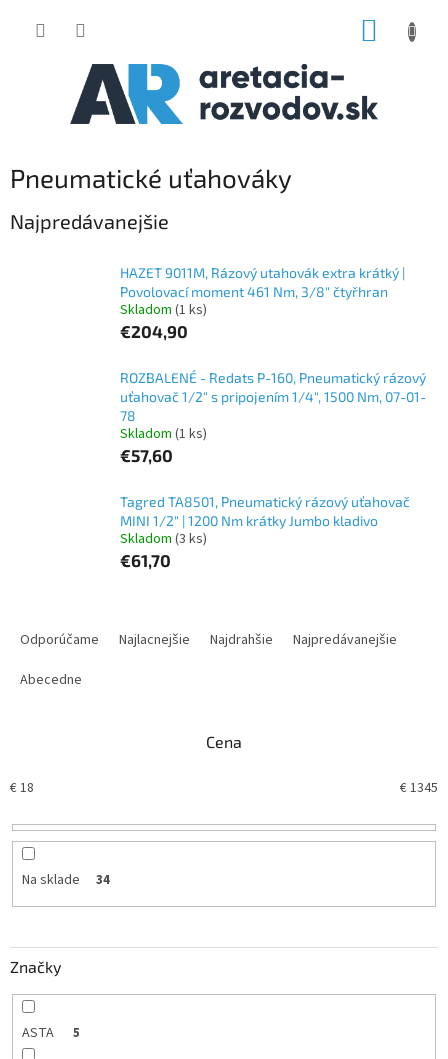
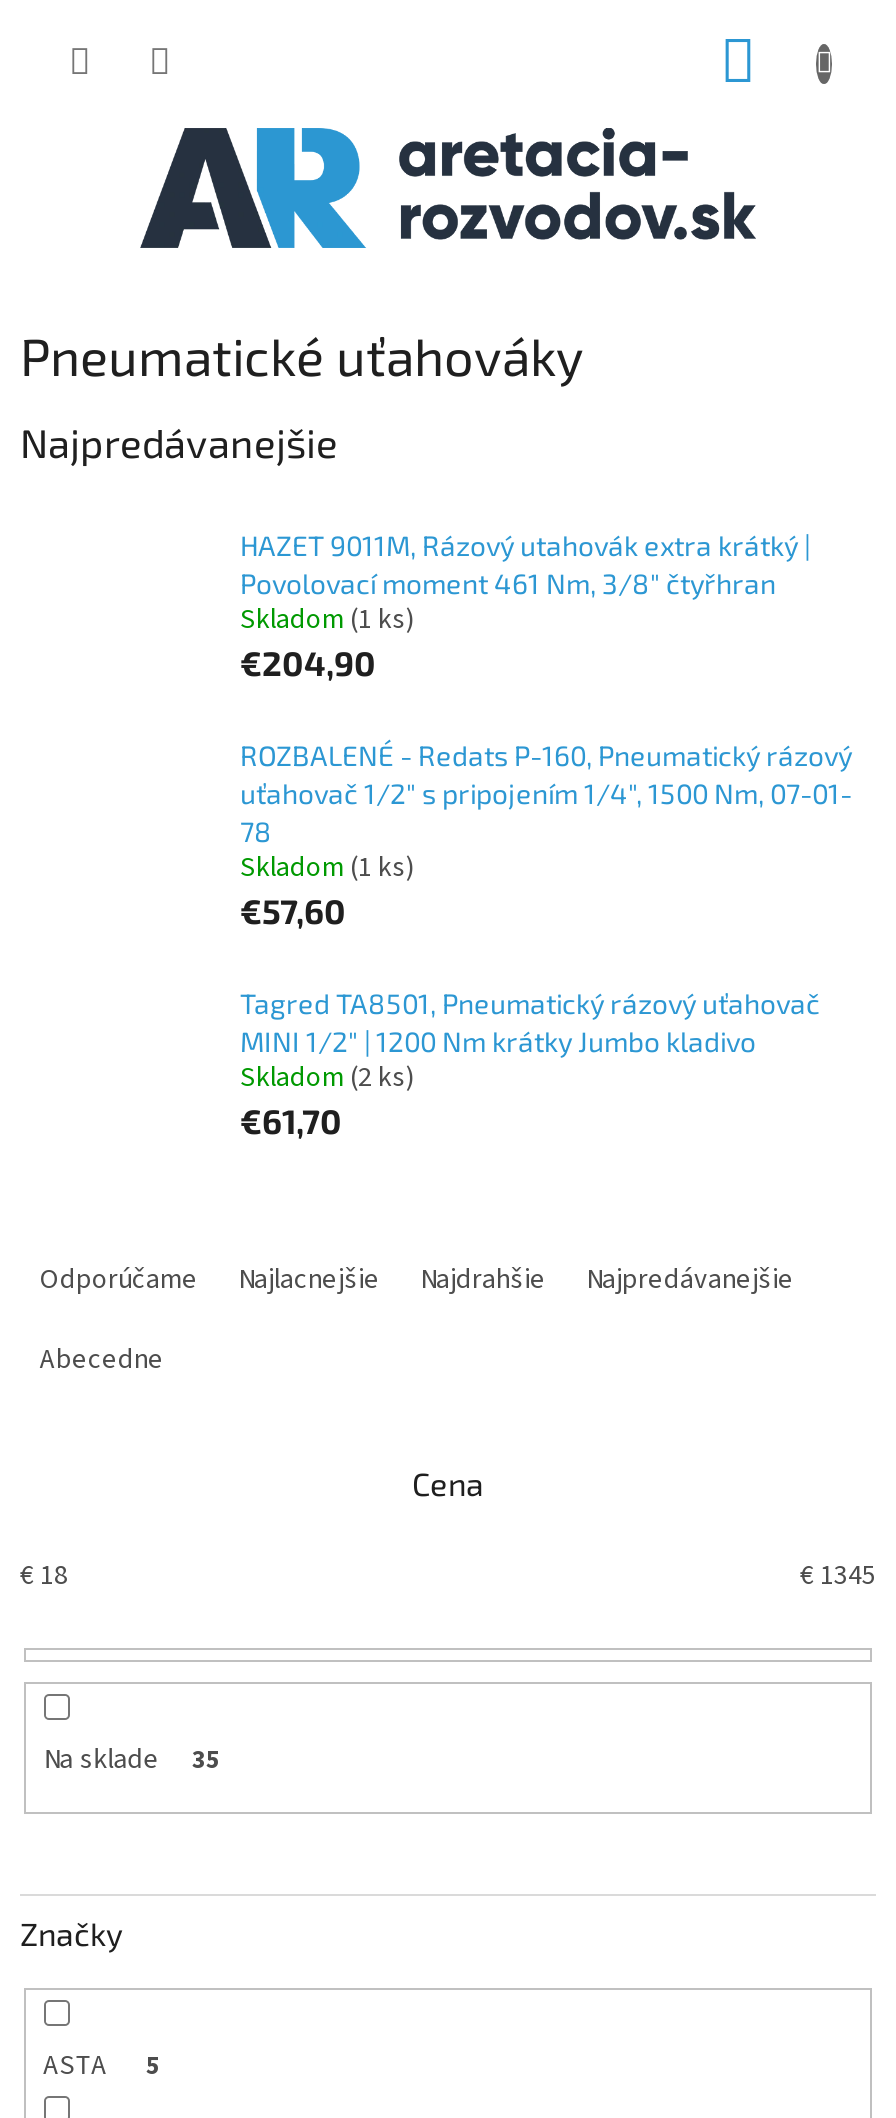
[120,529,207,549] Skladom (3 ks) -> [240,1059,414,1099] Skladom (2 ks)
[96,871,110,889] 34 -> [192,1742,220,1778] 35

